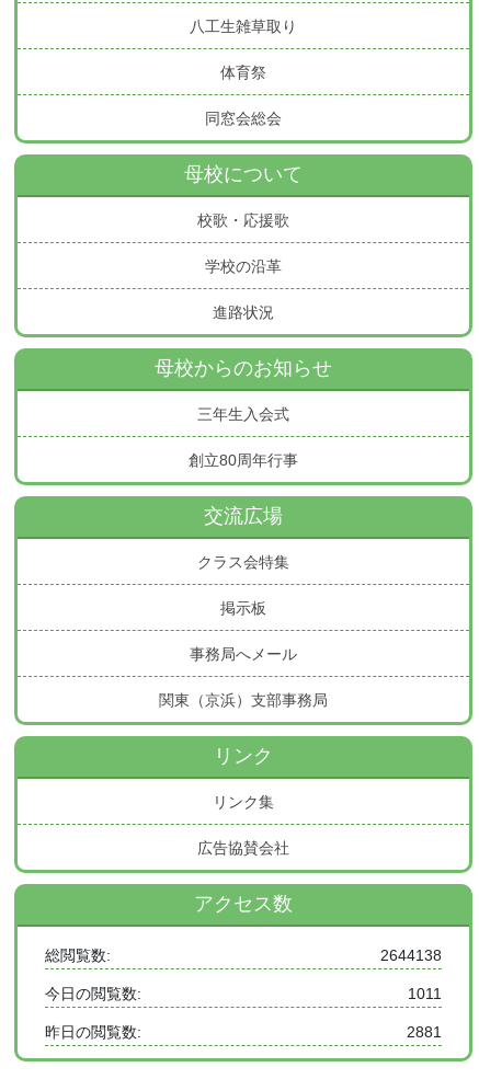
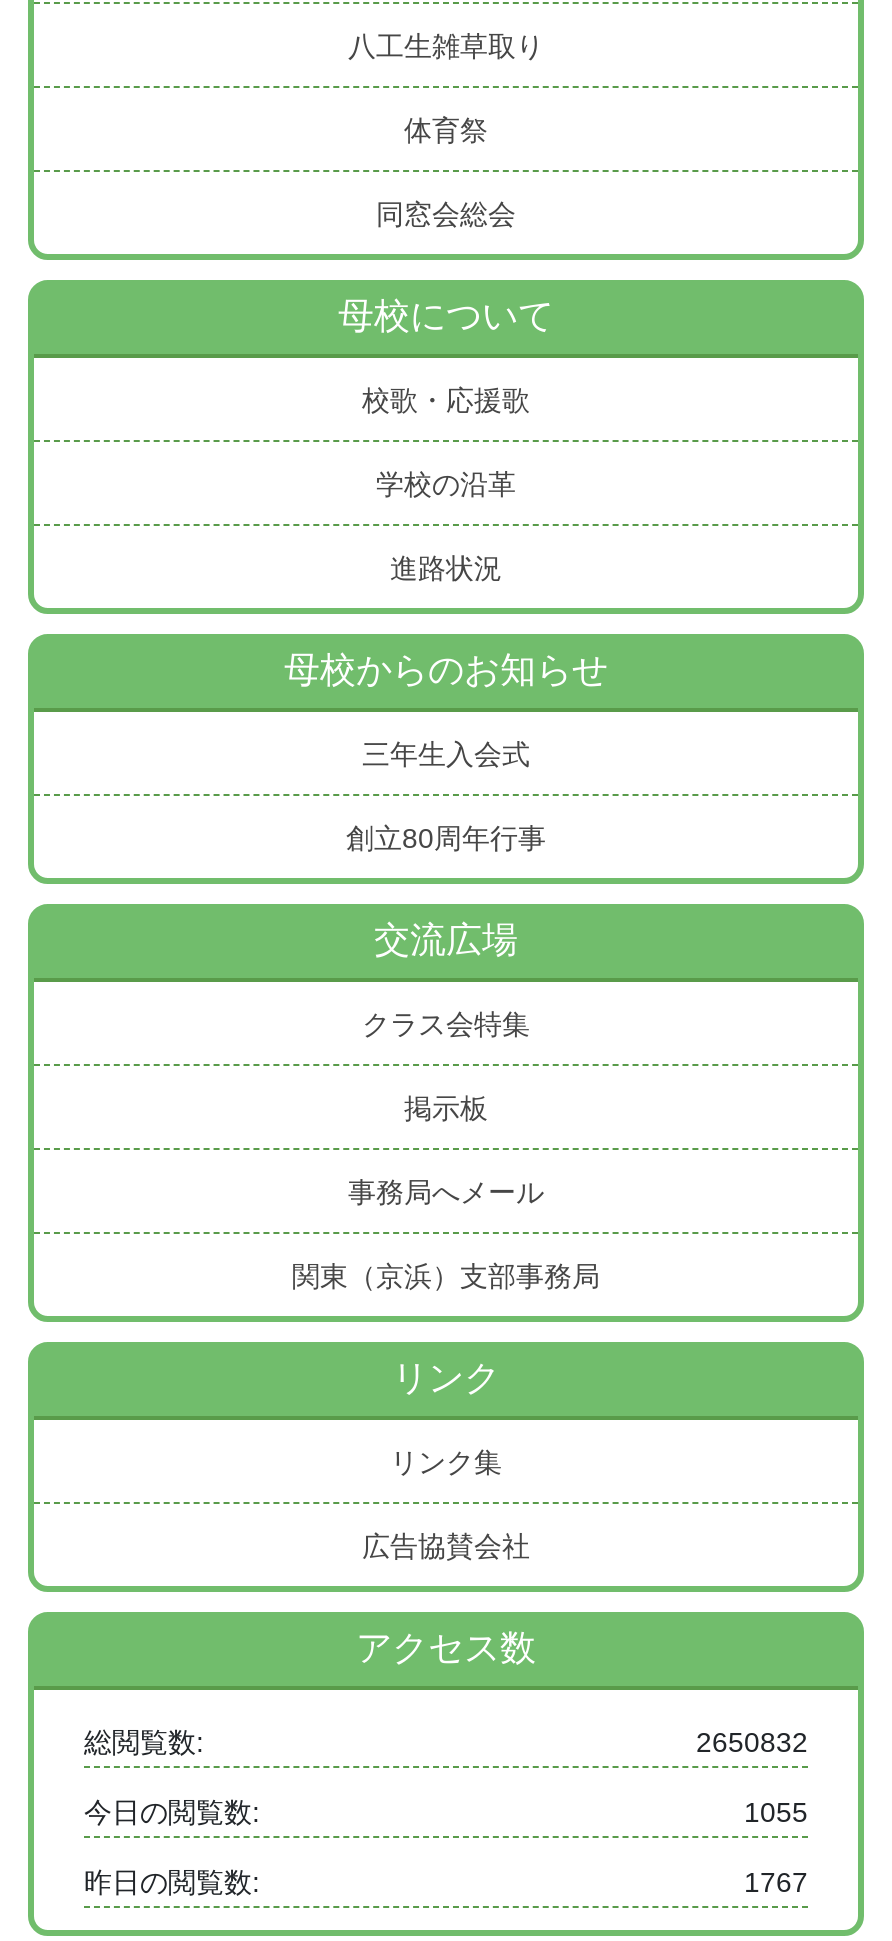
[380,946,442,964] 2644138 -> [696,1726,808,1758] 2650832
[408,985,442,1002] 1011 -> [744,1796,808,1828] 1055
[407,1023,442,1041] 2881 -> [744,1866,808,1898] 1767

